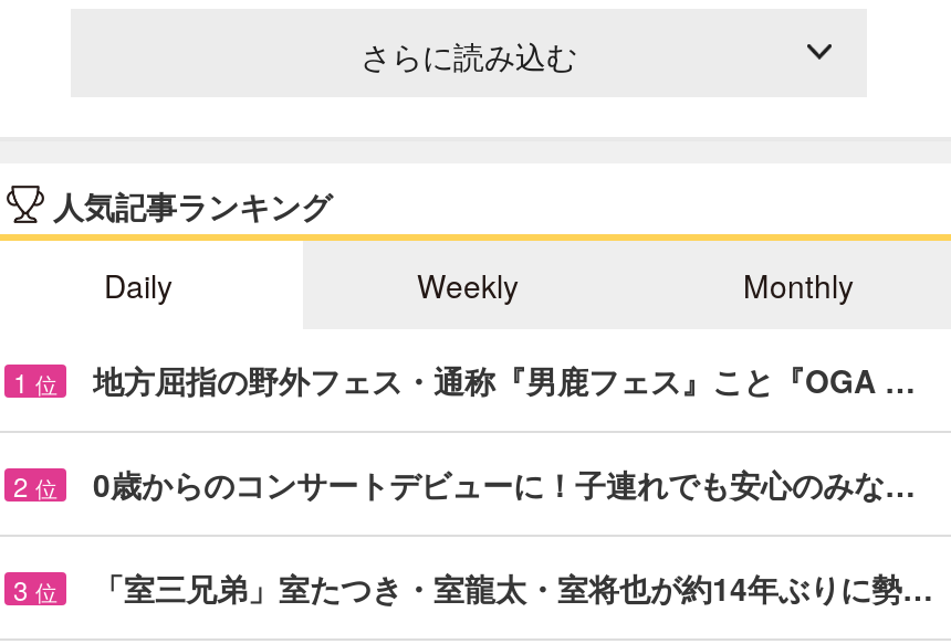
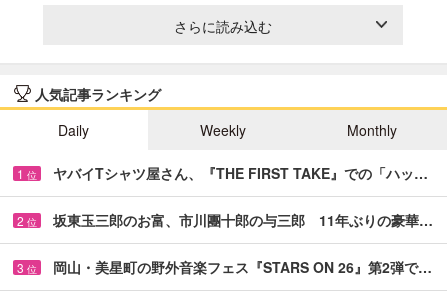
[93,357,916,402] 地方屈指の野外フェス・通称『男鹿フェス』こと『OGA … -> [53,163,428,183] ヤバイTシャツ屋さん、『THE FIRST TAKE』での「ハッ…
[93,461,916,505] 0歳からのコンサートデビューに！子連れでも安心のみな… -> [53,210,433,230] 坂東玉三郎のお富、市川團十郎の与三郎 11年ぶりの豪華…
[93,565,933,609] 「室三兄弟」室たつき・室龍太・室将也が約14年ぶりに勢… -> [53,257,432,277] 岡山・美星町の野外音楽フェス『STARS ON 26』第2弾で…

